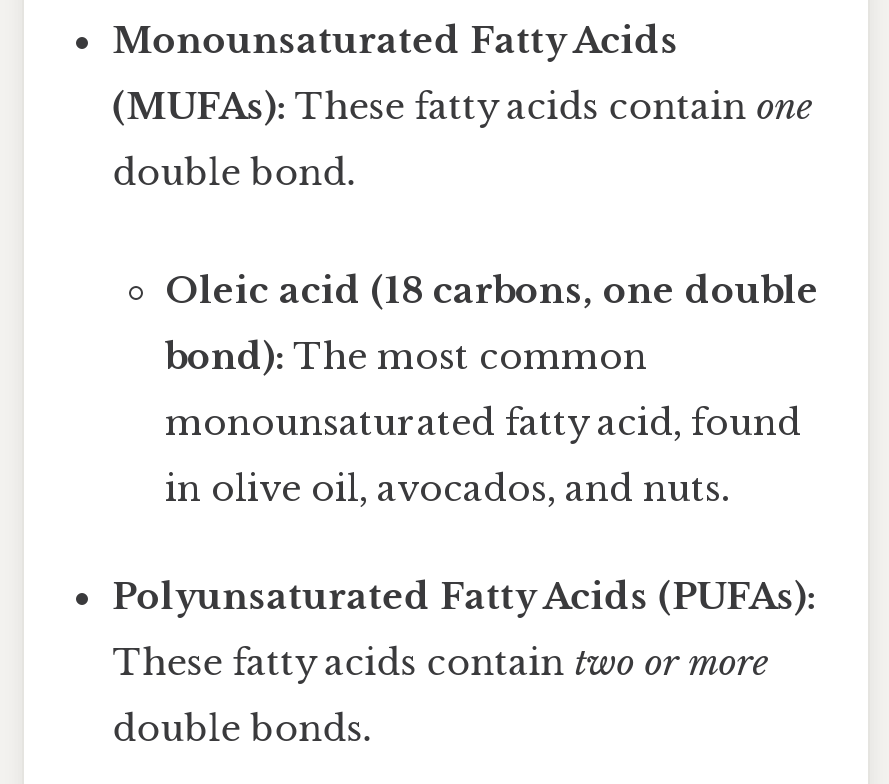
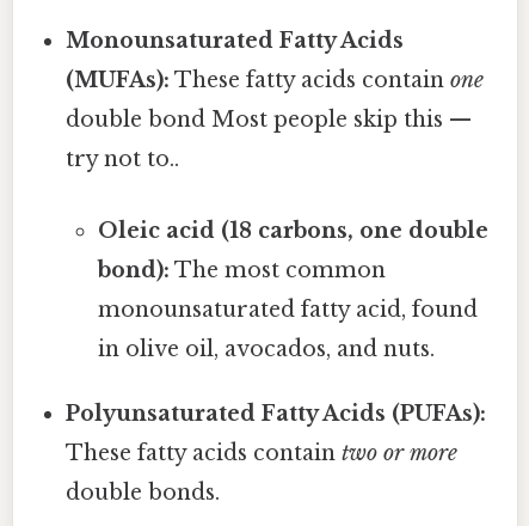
[112,150,354,194] double bond. -> [66,107,472,173] double bond Most people skip this — | try not to..

